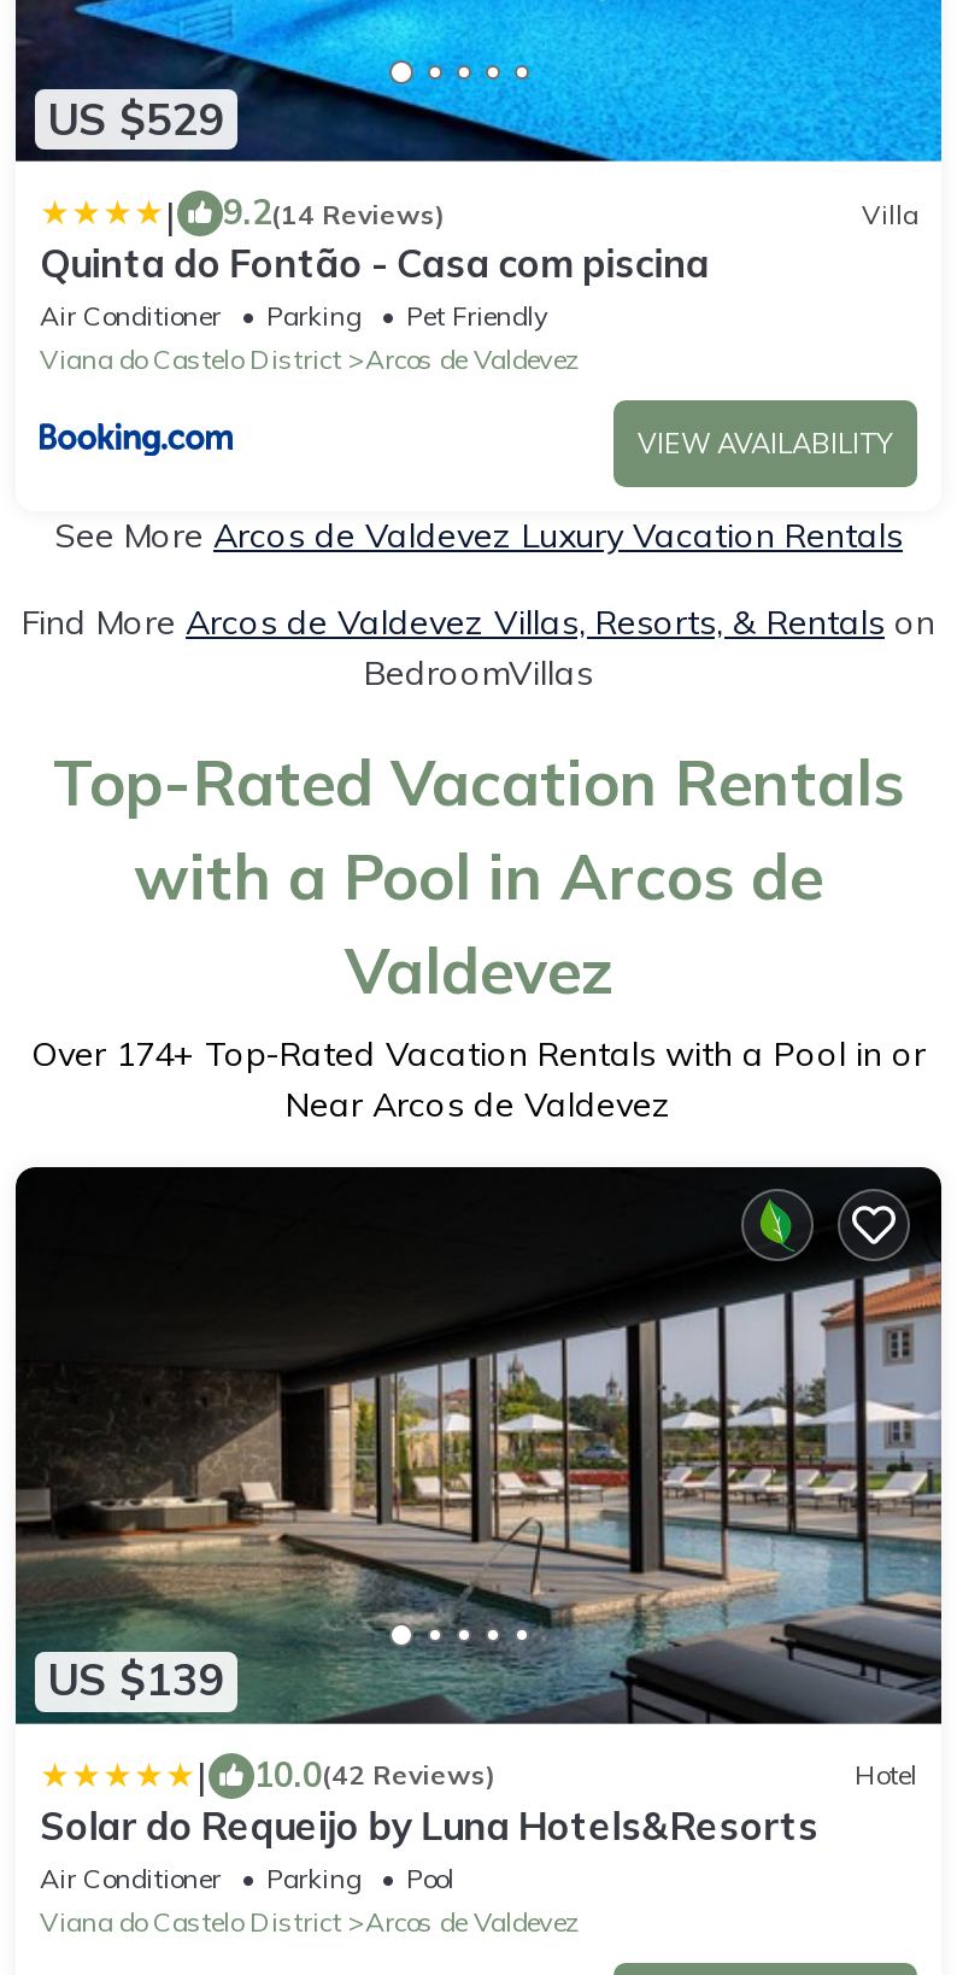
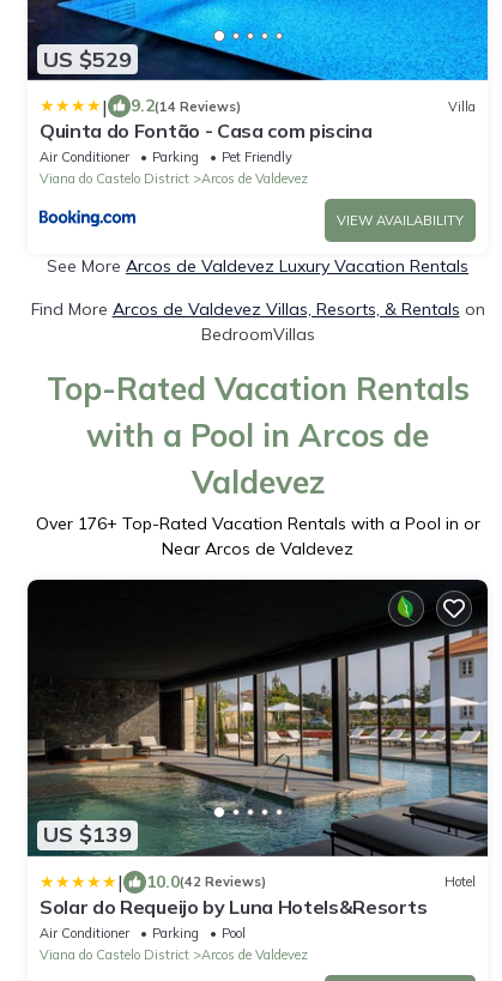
[31,1033,926,1076] Over 174+ Top-Rated Vacation Rentals with a Pool in or -> [35,513,480,534] Over 176+ Top-Rated Vacation Rentals with a Pool in or

